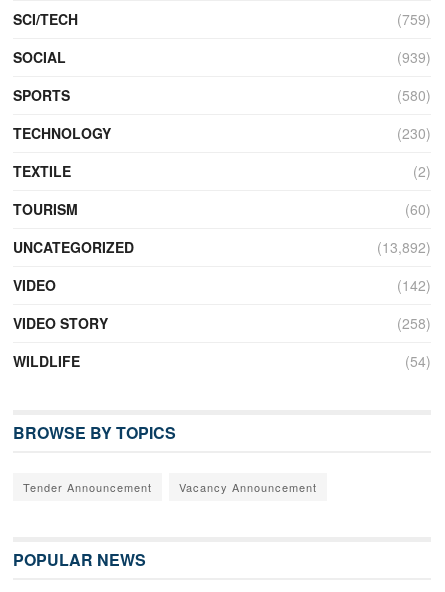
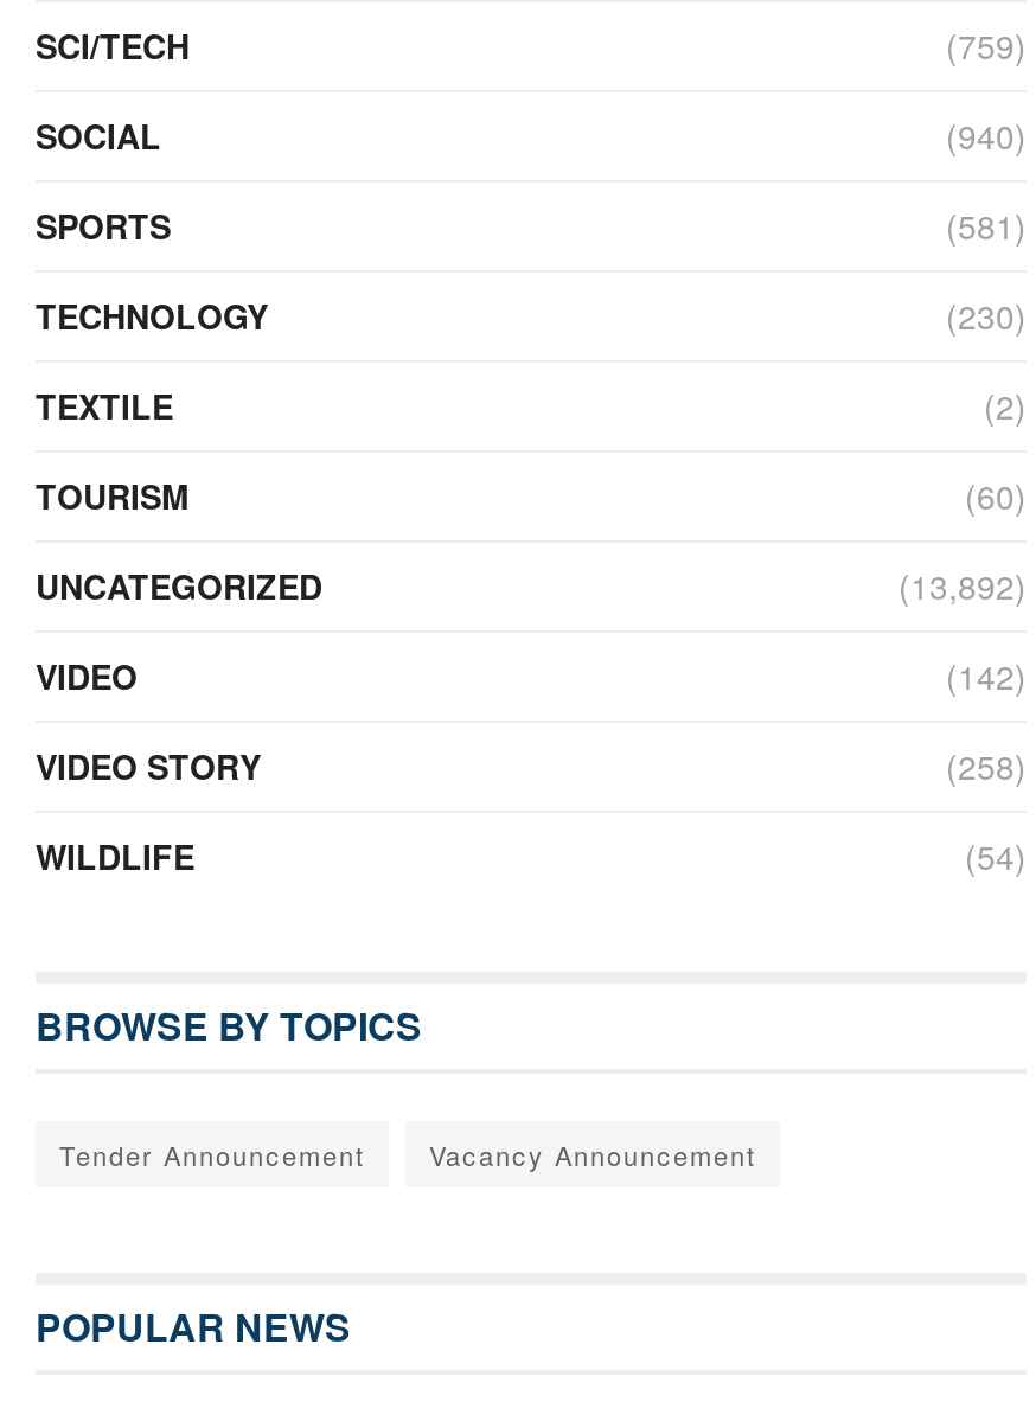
[397,47,431,67] (939) -> [946,111,1027,159] (940)
[397,85,431,105] (580) -> [946,201,1027,249] (581)

